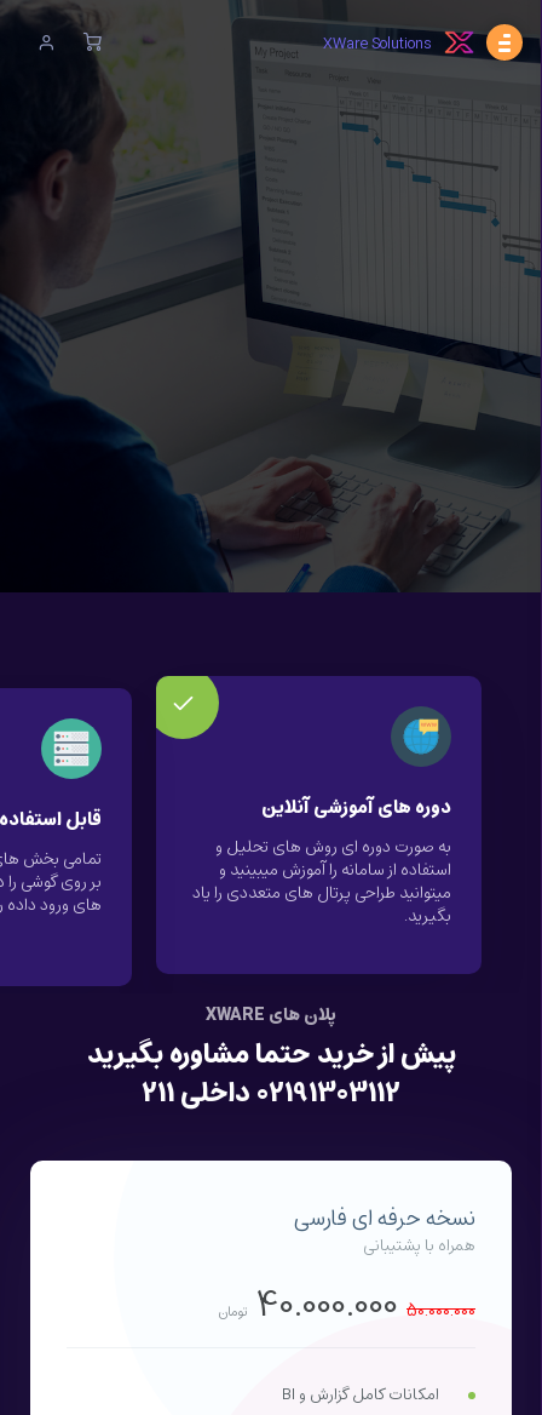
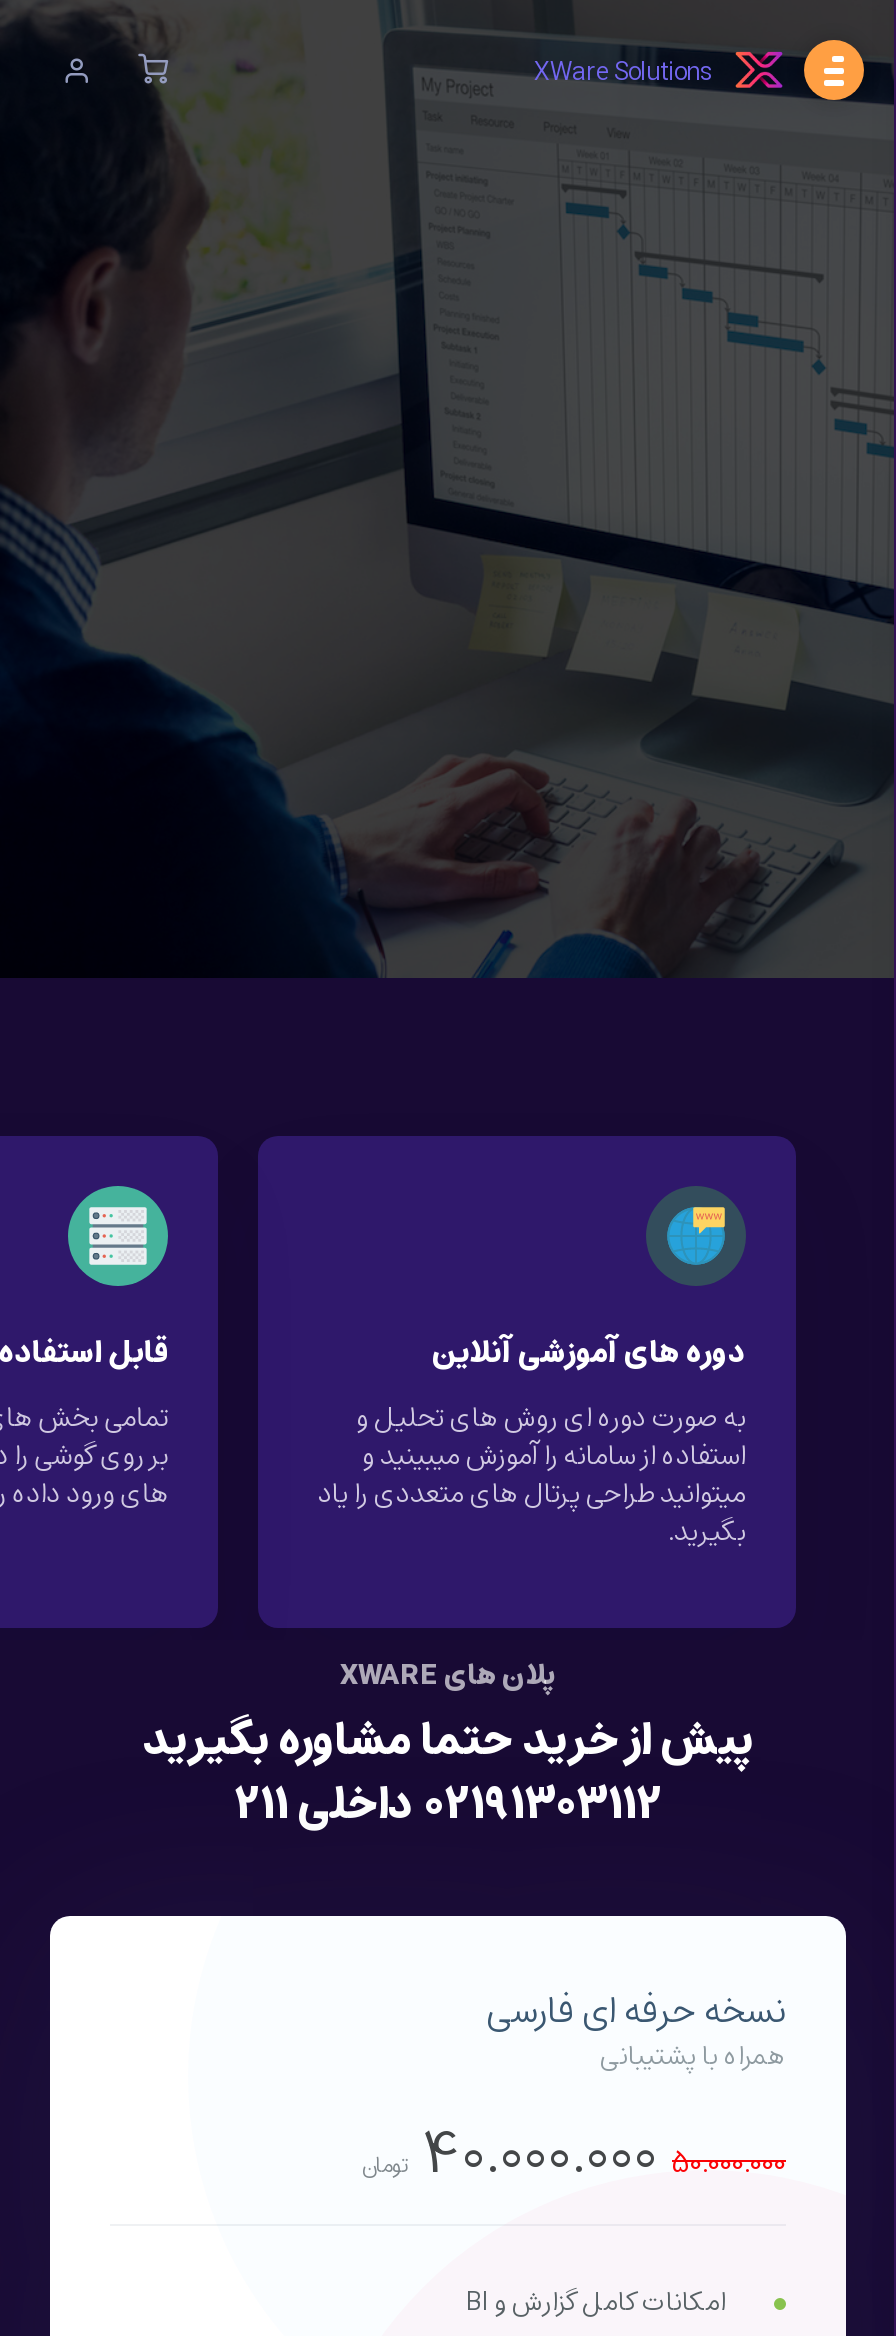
[155,675,220,740] [image] -> none

